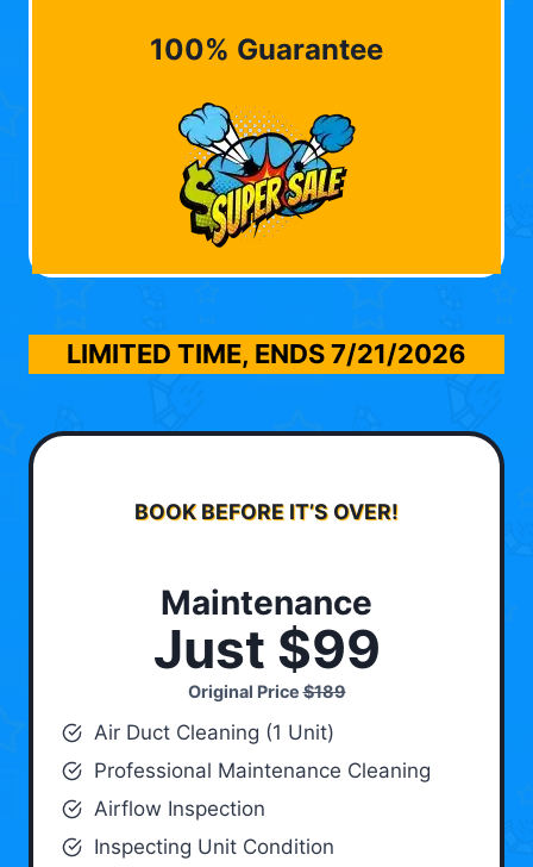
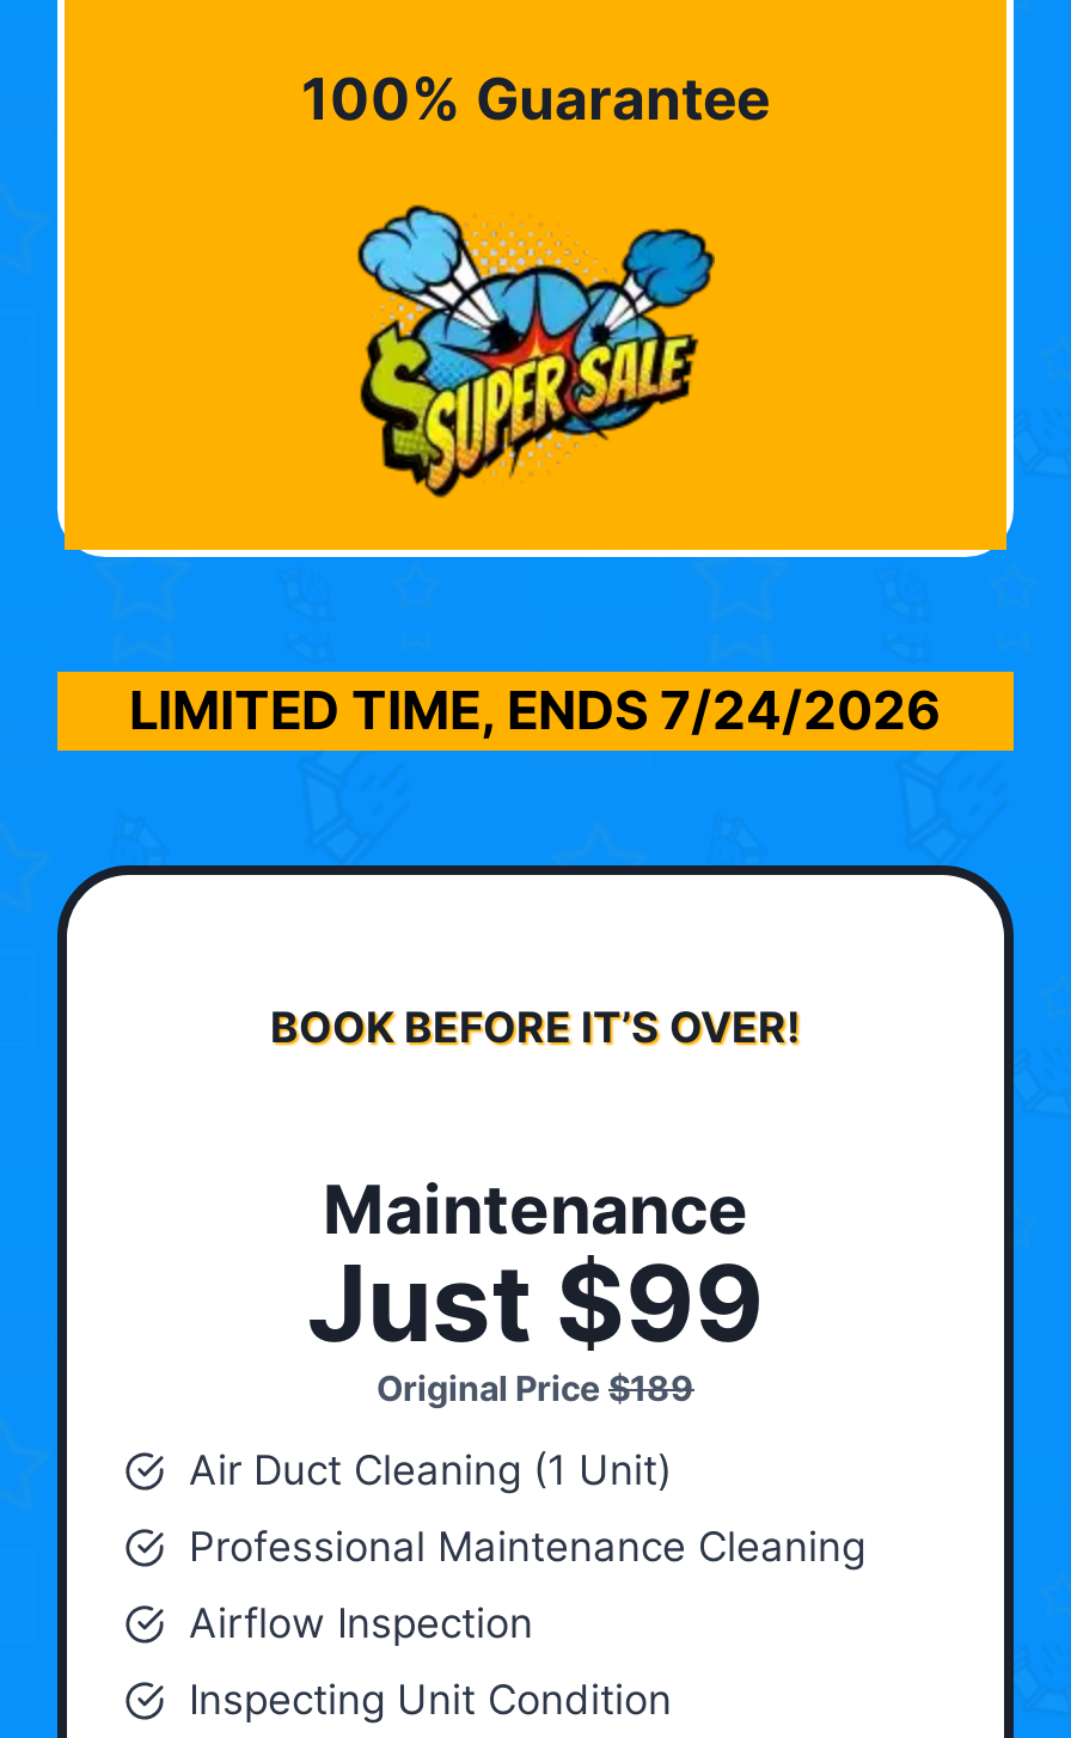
[67,338,466,369] LIMITED TIME, ENDS 7/21/2026 -> [129,679,942,742] LIMITED TIME, ENDS 7/24/2026

